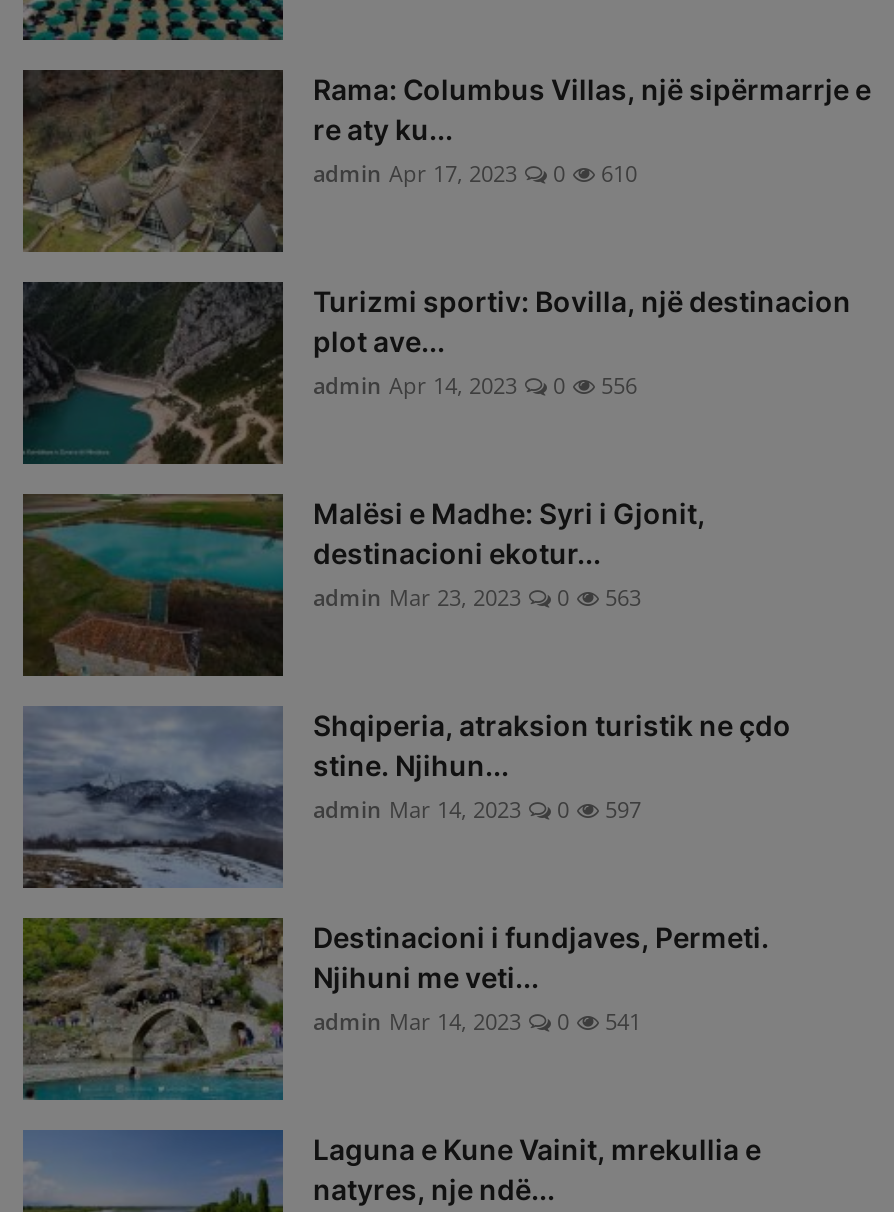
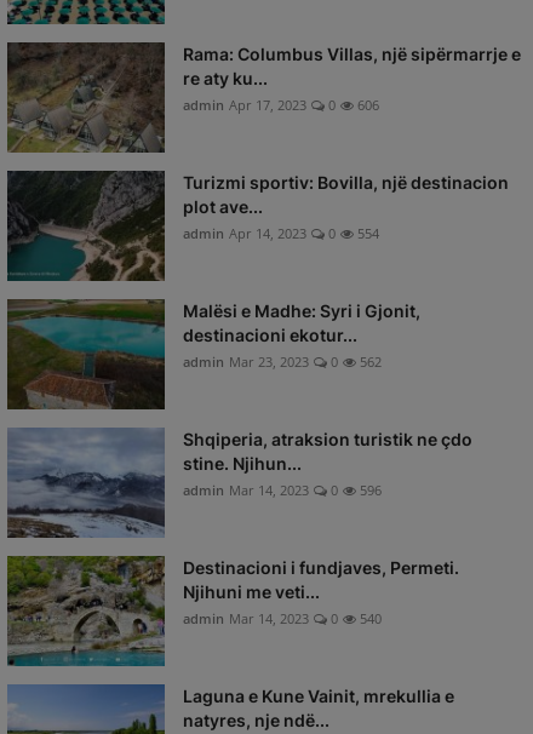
[313,157,637,187] admin Apr 17, 2023 0 610 -> [183,95,379,113] admin Apr 17, 2023 0 606
[313,369,637,399] admin Apr 14, 2023 0 556 -> [183,223,379,242] admin Apr 14, 2023 0 554
[313,581,641,611] admin Mar 23, 2023 0 563 -> [183,352,382,370] admin Mar 23, 2023 0 562
[313,793,641,823] admin Mar 14, 2023 0 597 -> [183,480,382,498] admin Mar 14, 2023 0 596
[313,1005,641,1035] admin Mar 14, 2023 0 541 -> [183,609,382,627] admin Mar 14, 2023 0 540

